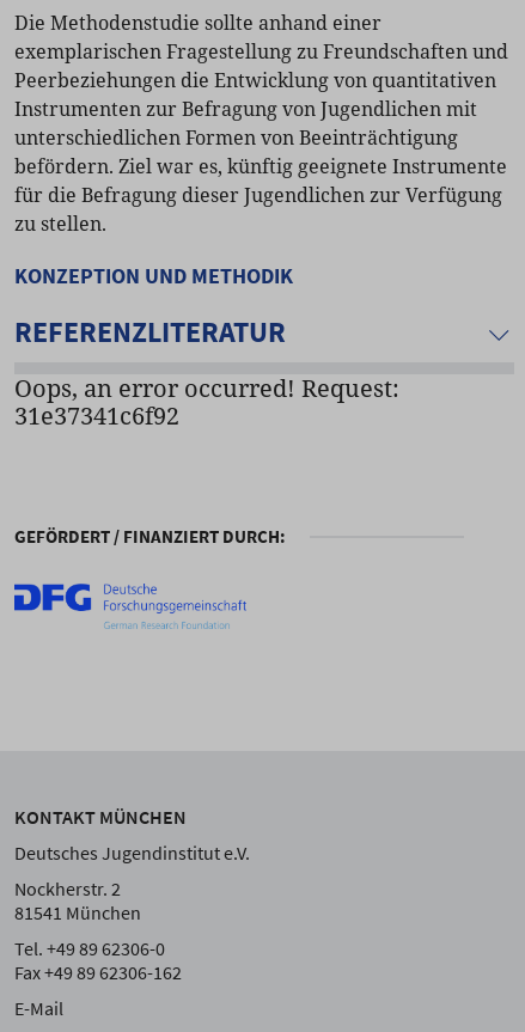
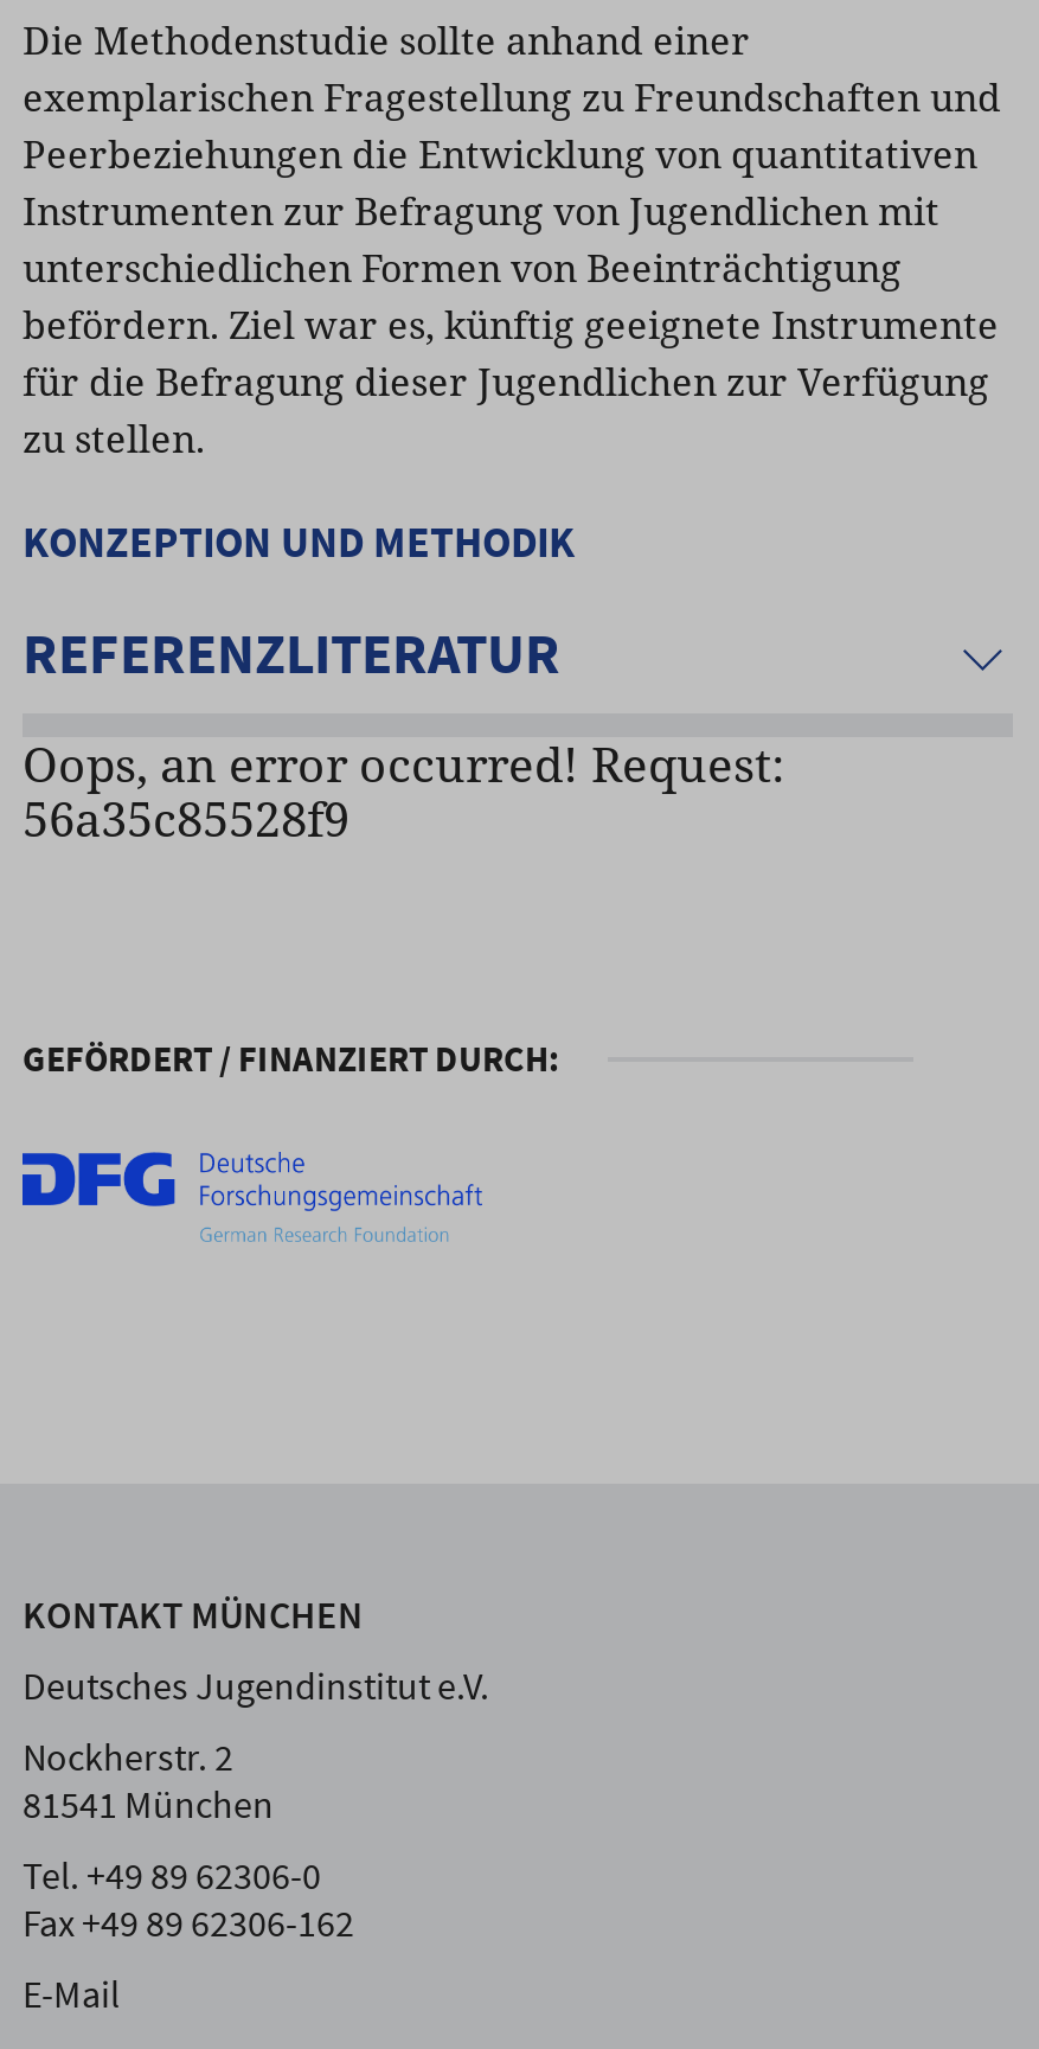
[14,399,179,432] 31e37341c6f92 -> [23,787,349,851] 56a35c85528f9

